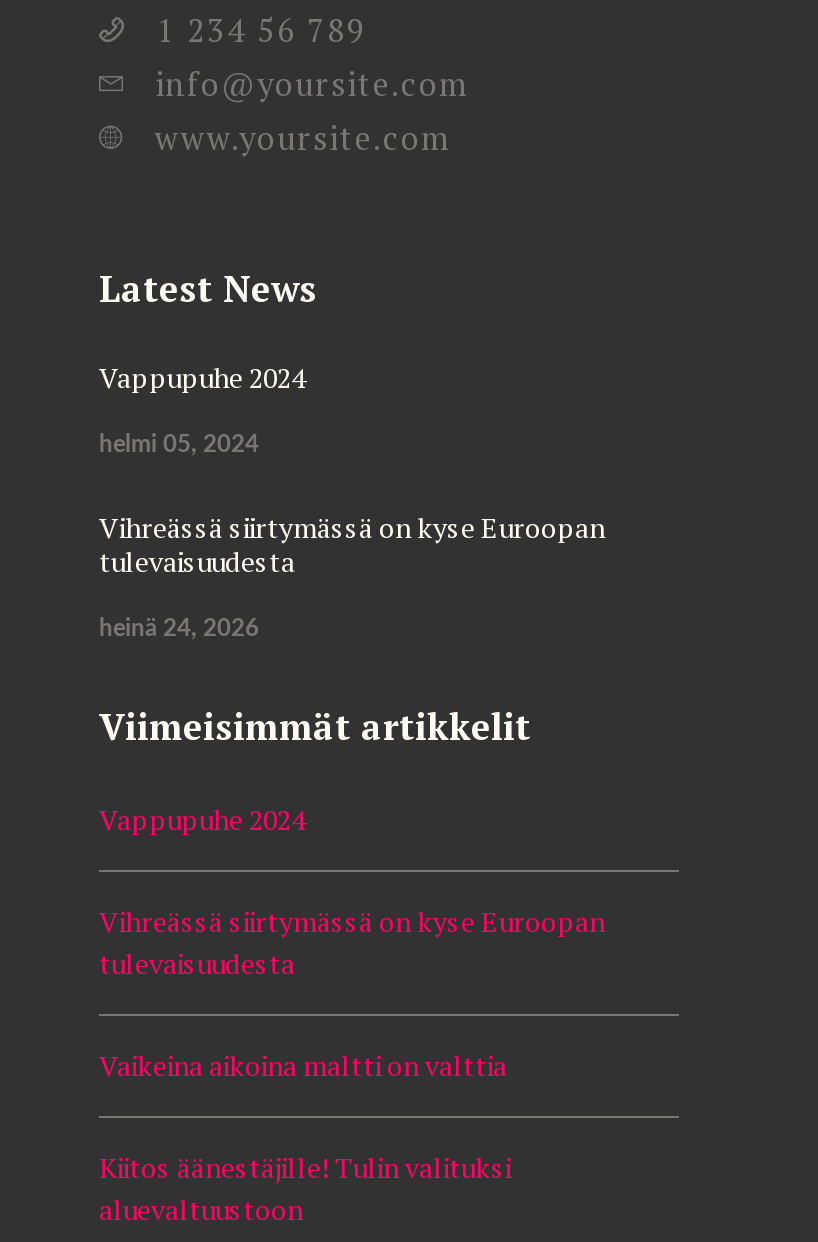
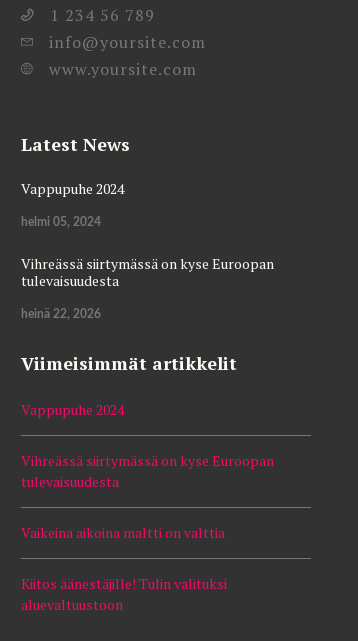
[99,616,259,640] heinä 24, 2026 -> [21,308,101,320] heinä 22, 2026

